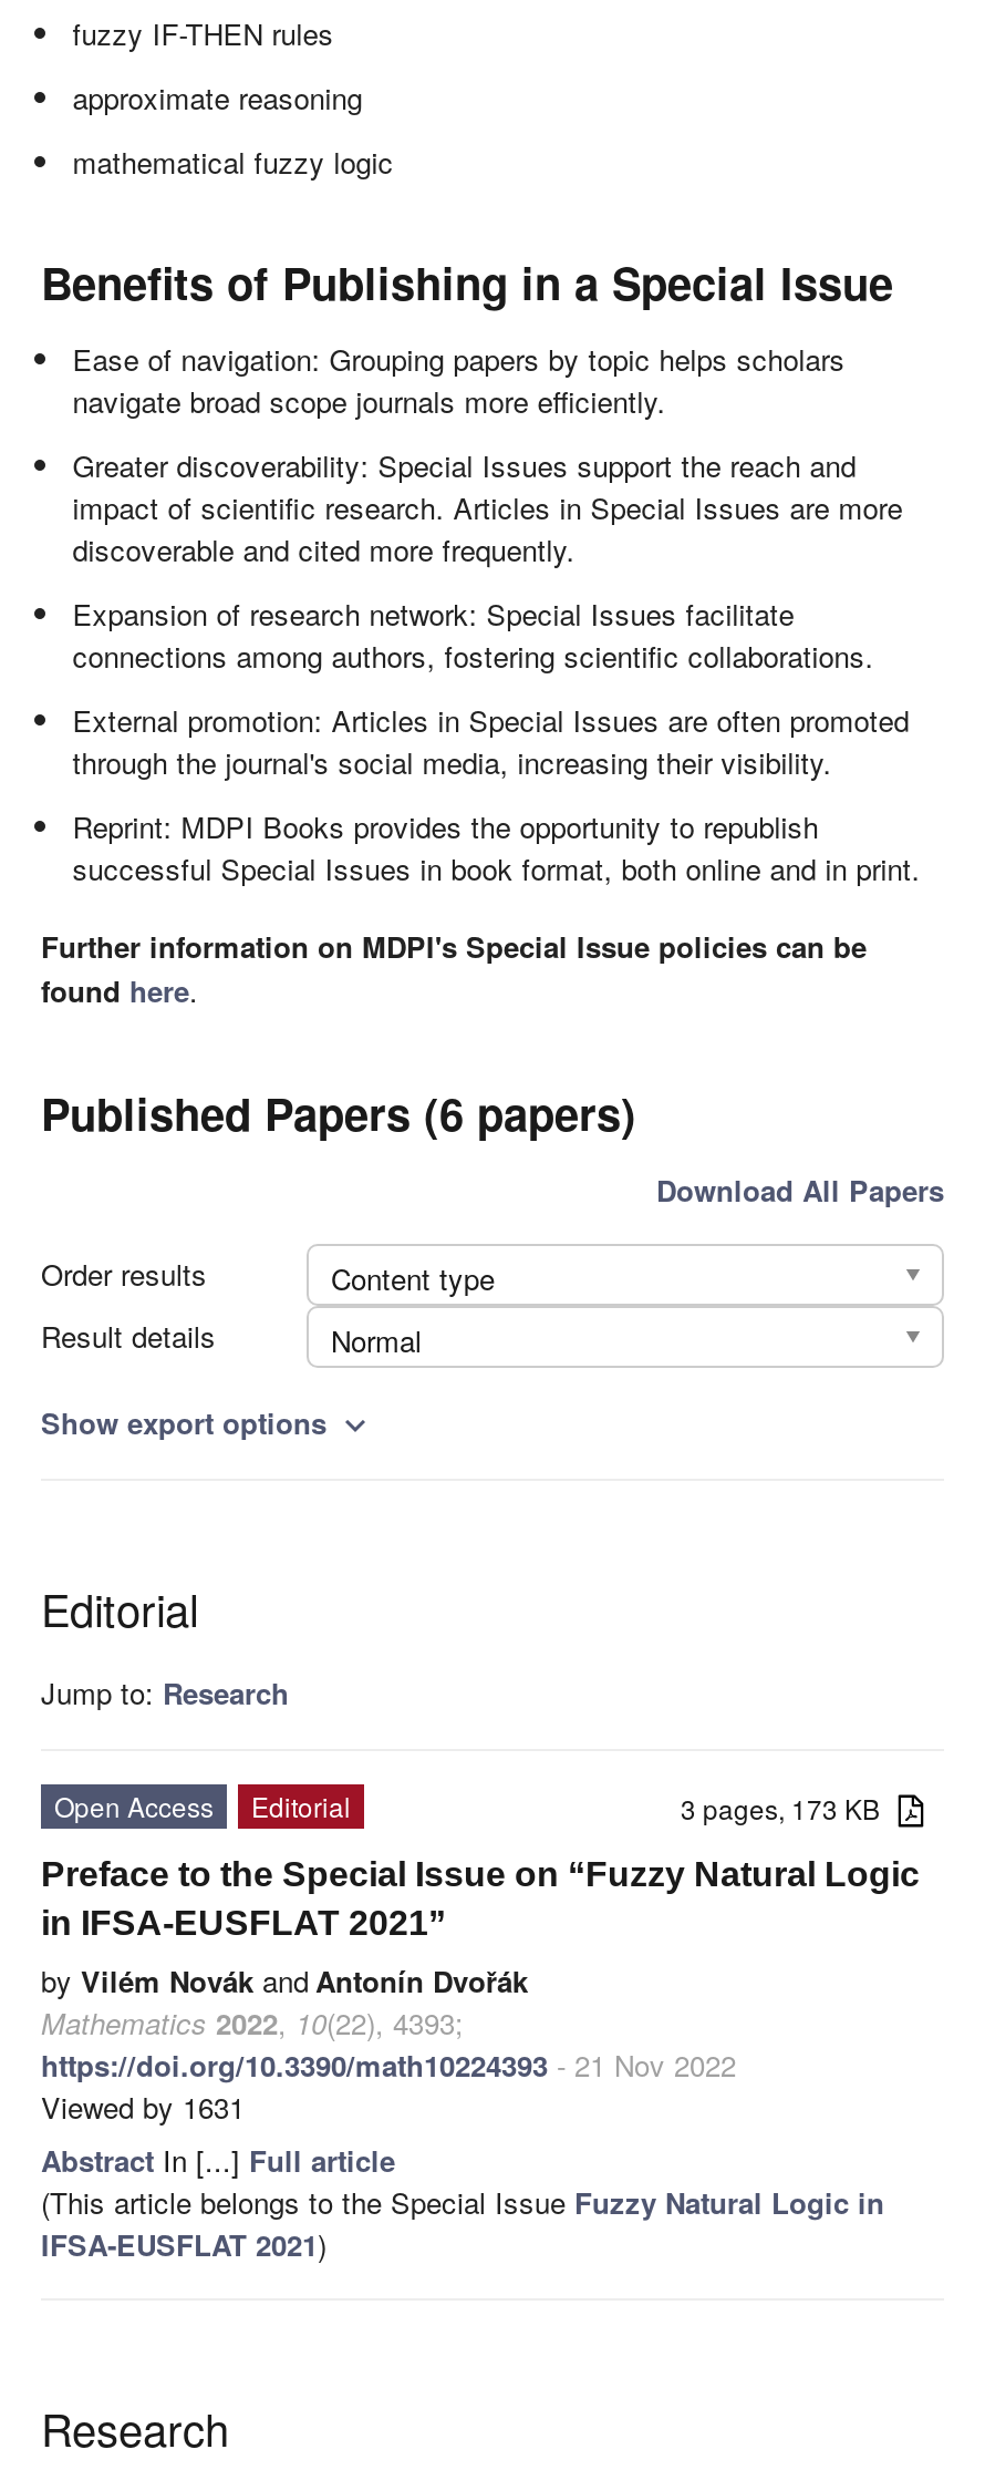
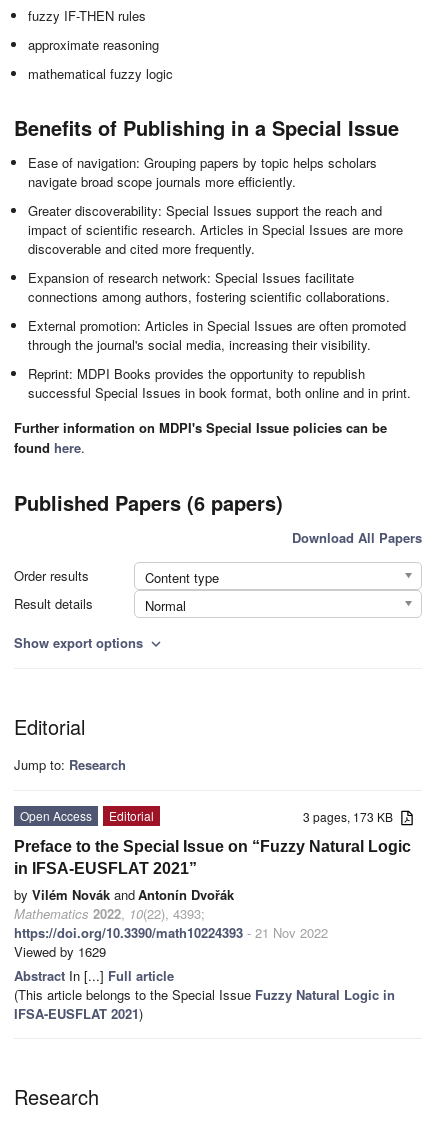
[41,2086,245,2128] Viewed by 1631 -> [14,942,106,961] Viewed by 1629

